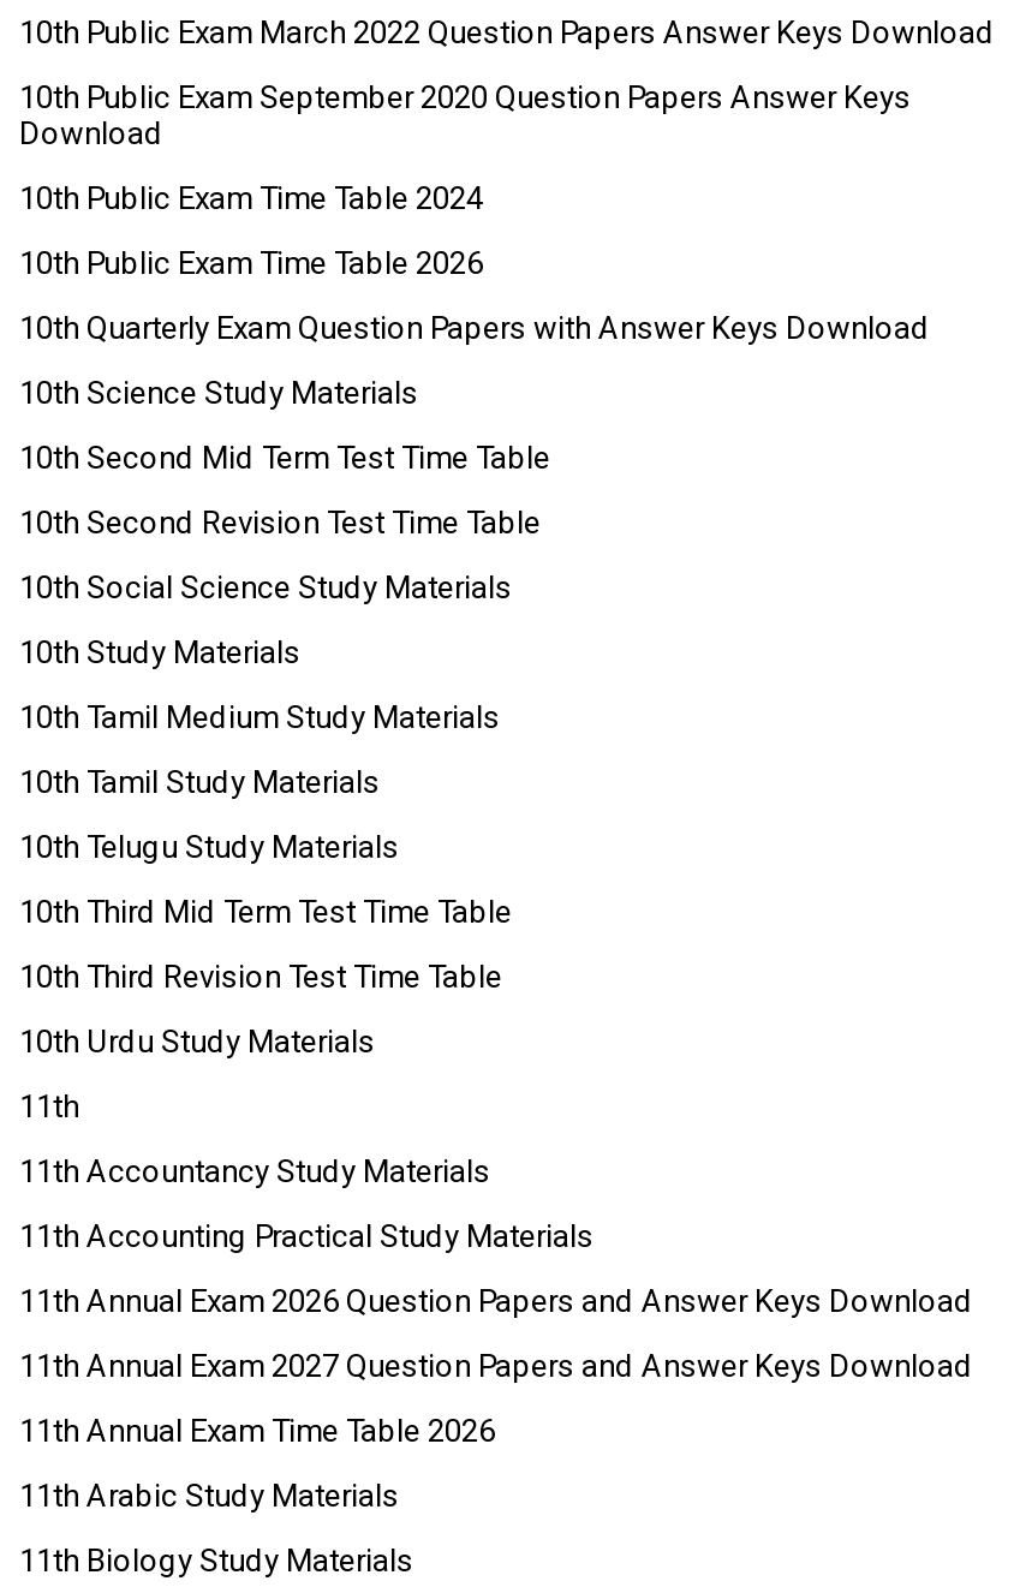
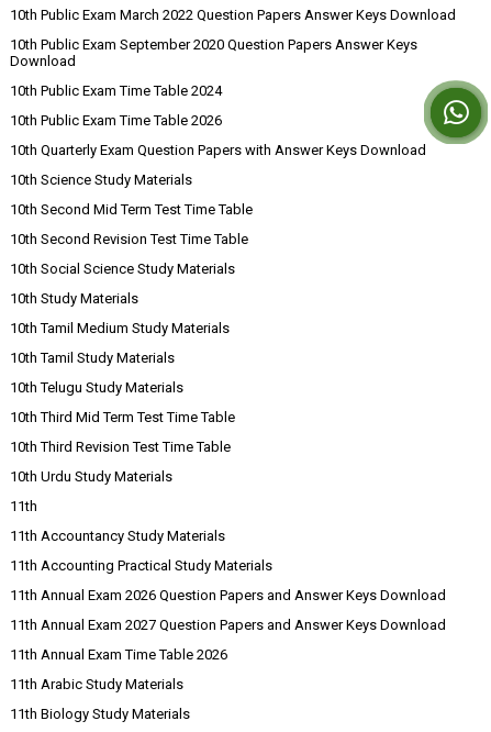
none -> [423,79,488,145] [image]

